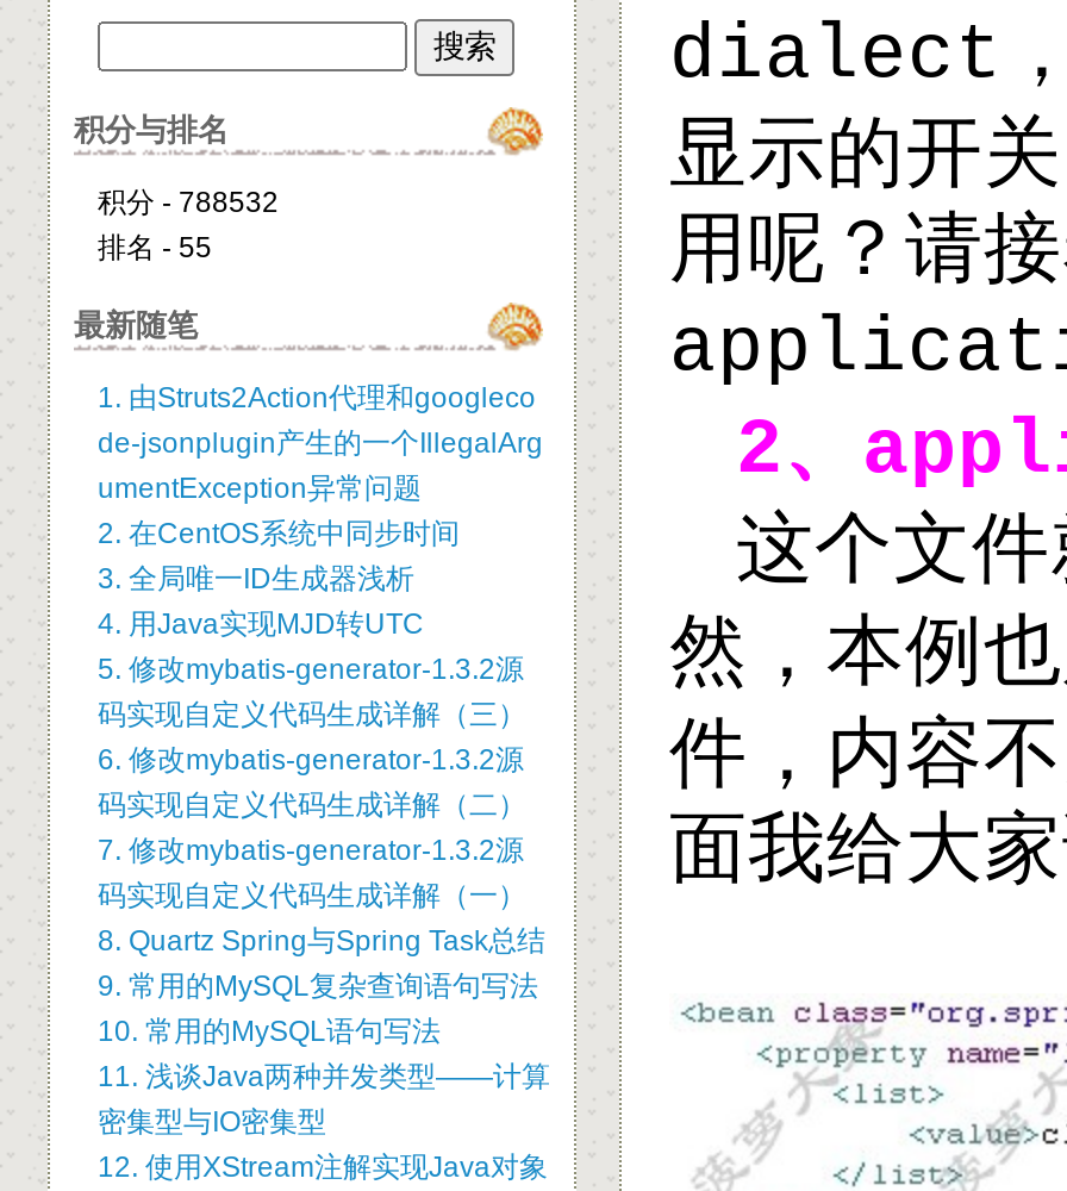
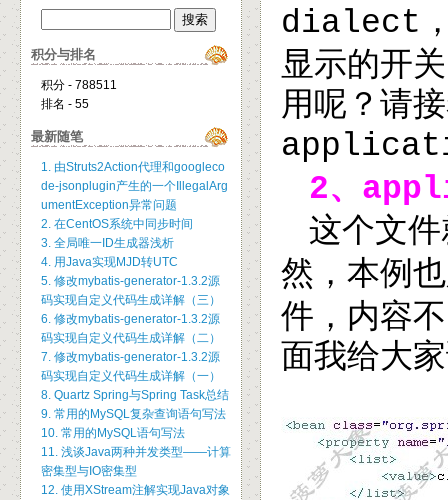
[98,186,279,219] 积分 - 788532 -> [41,78,117,92] 积分 - 788511

